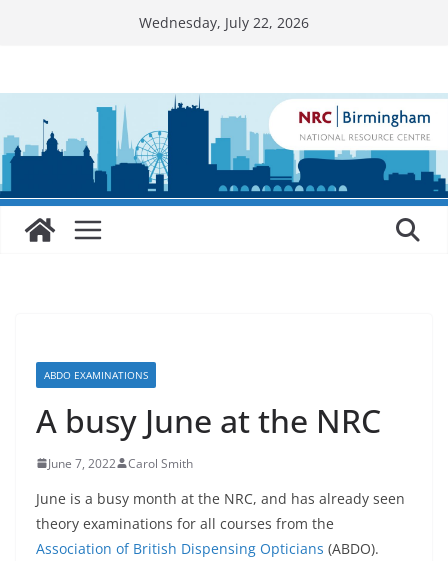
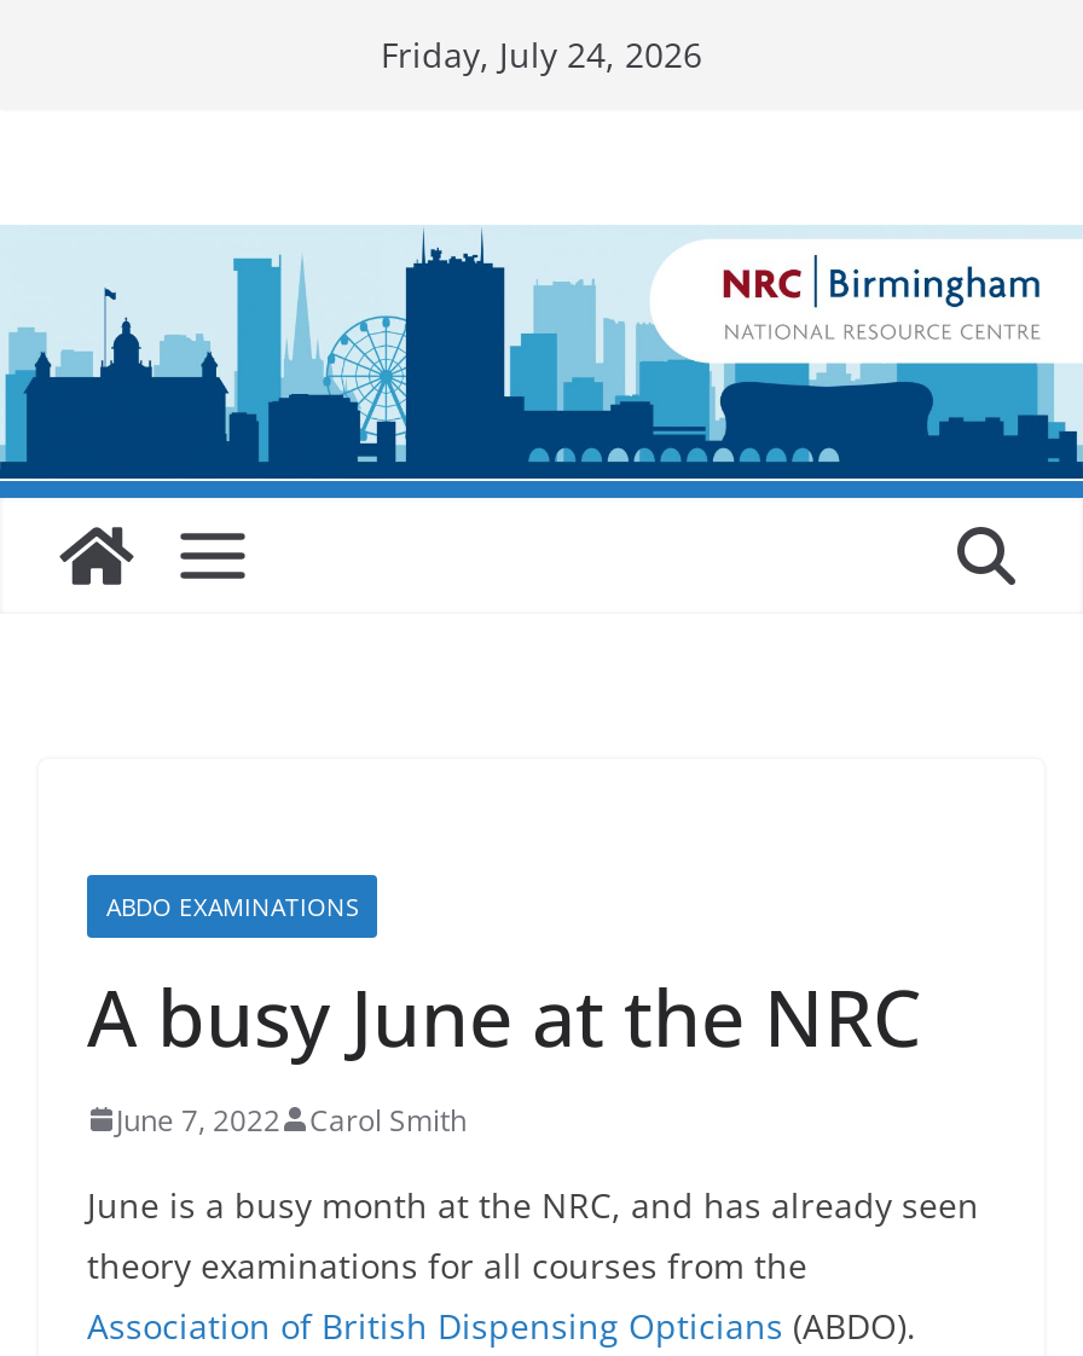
[139,13,309,32] Wednesday, July 22, 2026 -> [381,31,702,77] Friday, July 24, 2026

